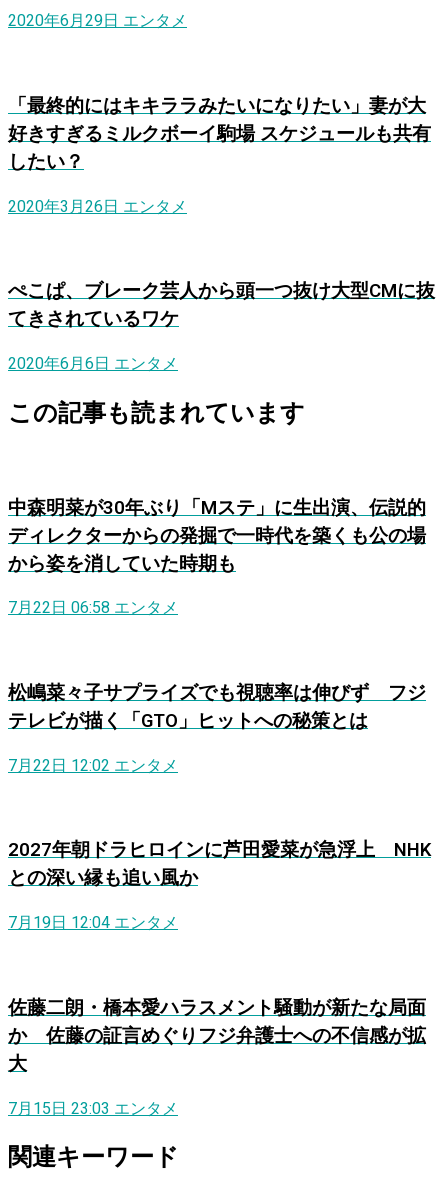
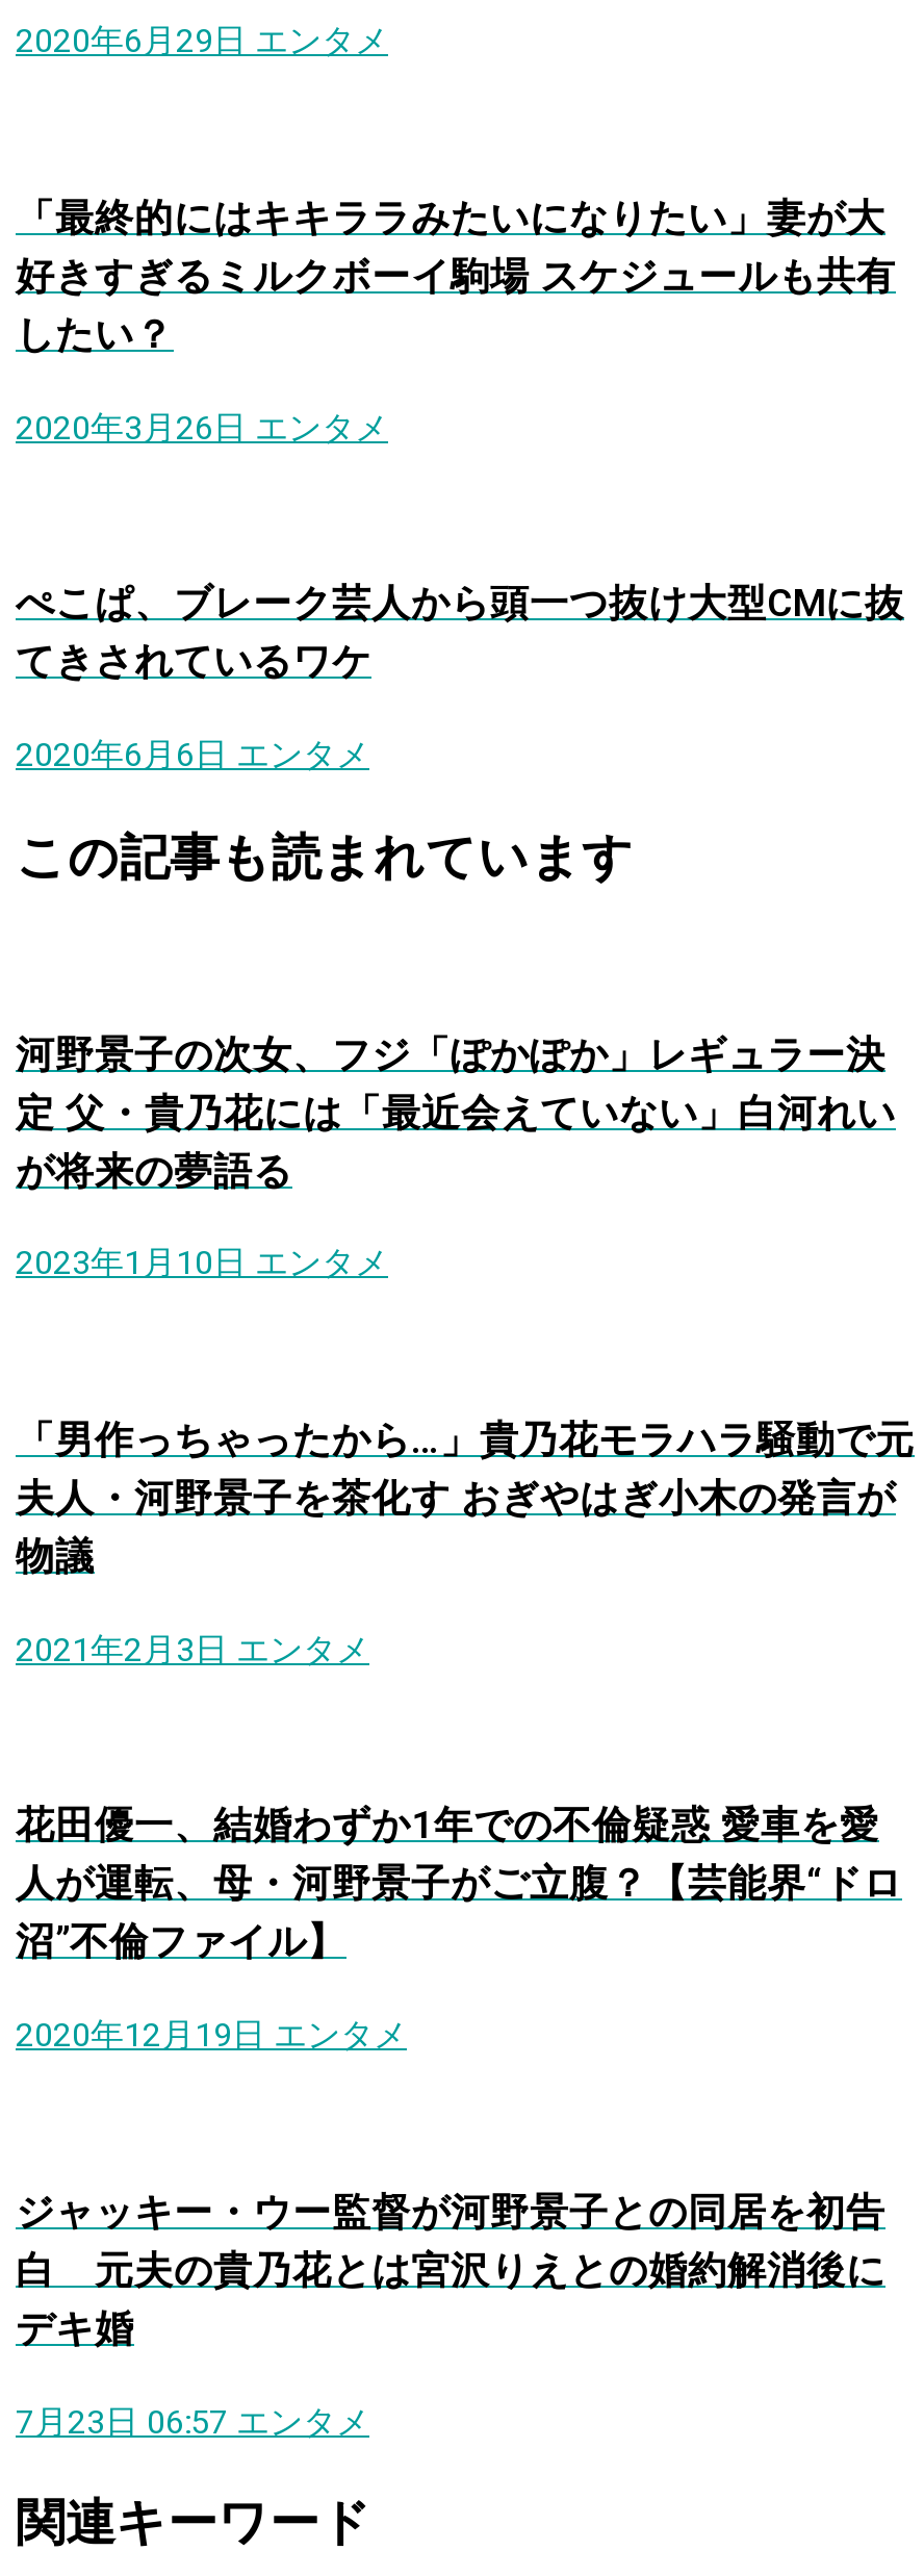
[8,493,426,577] 中森明菜が30年ぶり「Mステ」に生出演、伝説的 | ディレクターからの発掘で一時代を築くも公の場 | から姿を消していた時期も -> [16,1025,896,1200] 河野景子の次女、フジ「ぽかぽか」レギュラー決 | 定 父・貴乃花には「最近会えていない」白河れい | が将来の夢語る
[8,596,178,620] 7月22日 06:58エンタメ -> [16,1239,388,1289] 2023年1月10日エンタメ
[8,679,426,735] 松嶋菜々子サプライズでも視聴率は伸びず フジ | テレビが描く「GTO」ヒットへの秘策とは -> [16,1411,915,1586] 「男作っちゃったから…」貴乃花モラハラ騒動で元 | 夫人・河野景子を茶化す おぎやはぎ小木の発言が | 物議
[8,754,178,778] 7月22日 12:02エンタメ -> [16,1625,369,1675] 2021年2月3日エンタメ
[8,836,431,892] 2027年朝ドラヒロインに芦田愛菜が急浮上 NHK | との深い縁も追い風か -> [16,1797,902,1972] 花田優一、結婚わずか1年での不倫疑惑 愛車を愛 | 人が運転、母・河野景子がご立腹？【芸能界“ドロ | 沼”不倫ファイル】
[8,911,178,935] 7月19日 12:04エンタメ -> [16,2011,407,2061] 2020年12月19日エンタメ
[8,994,426,1078] 佐藤二朗・橋本愛ハラスメント騒動が新たな局面 | か 佐藤の証言めぐりフジ弁護士への不信感が拡 | 大 -> [16,2183,885,2358] ジャッキー・ウー監督が河野景子との同居を初告 | 白 元夫の貴乃花とは宮沢りえとの婚約解消後に | デキ婚
[8,1097,178,1121] 7月15日 23:03エンタメ -> [16,2397,369,2447] 7月23日 06:57エンタメ

